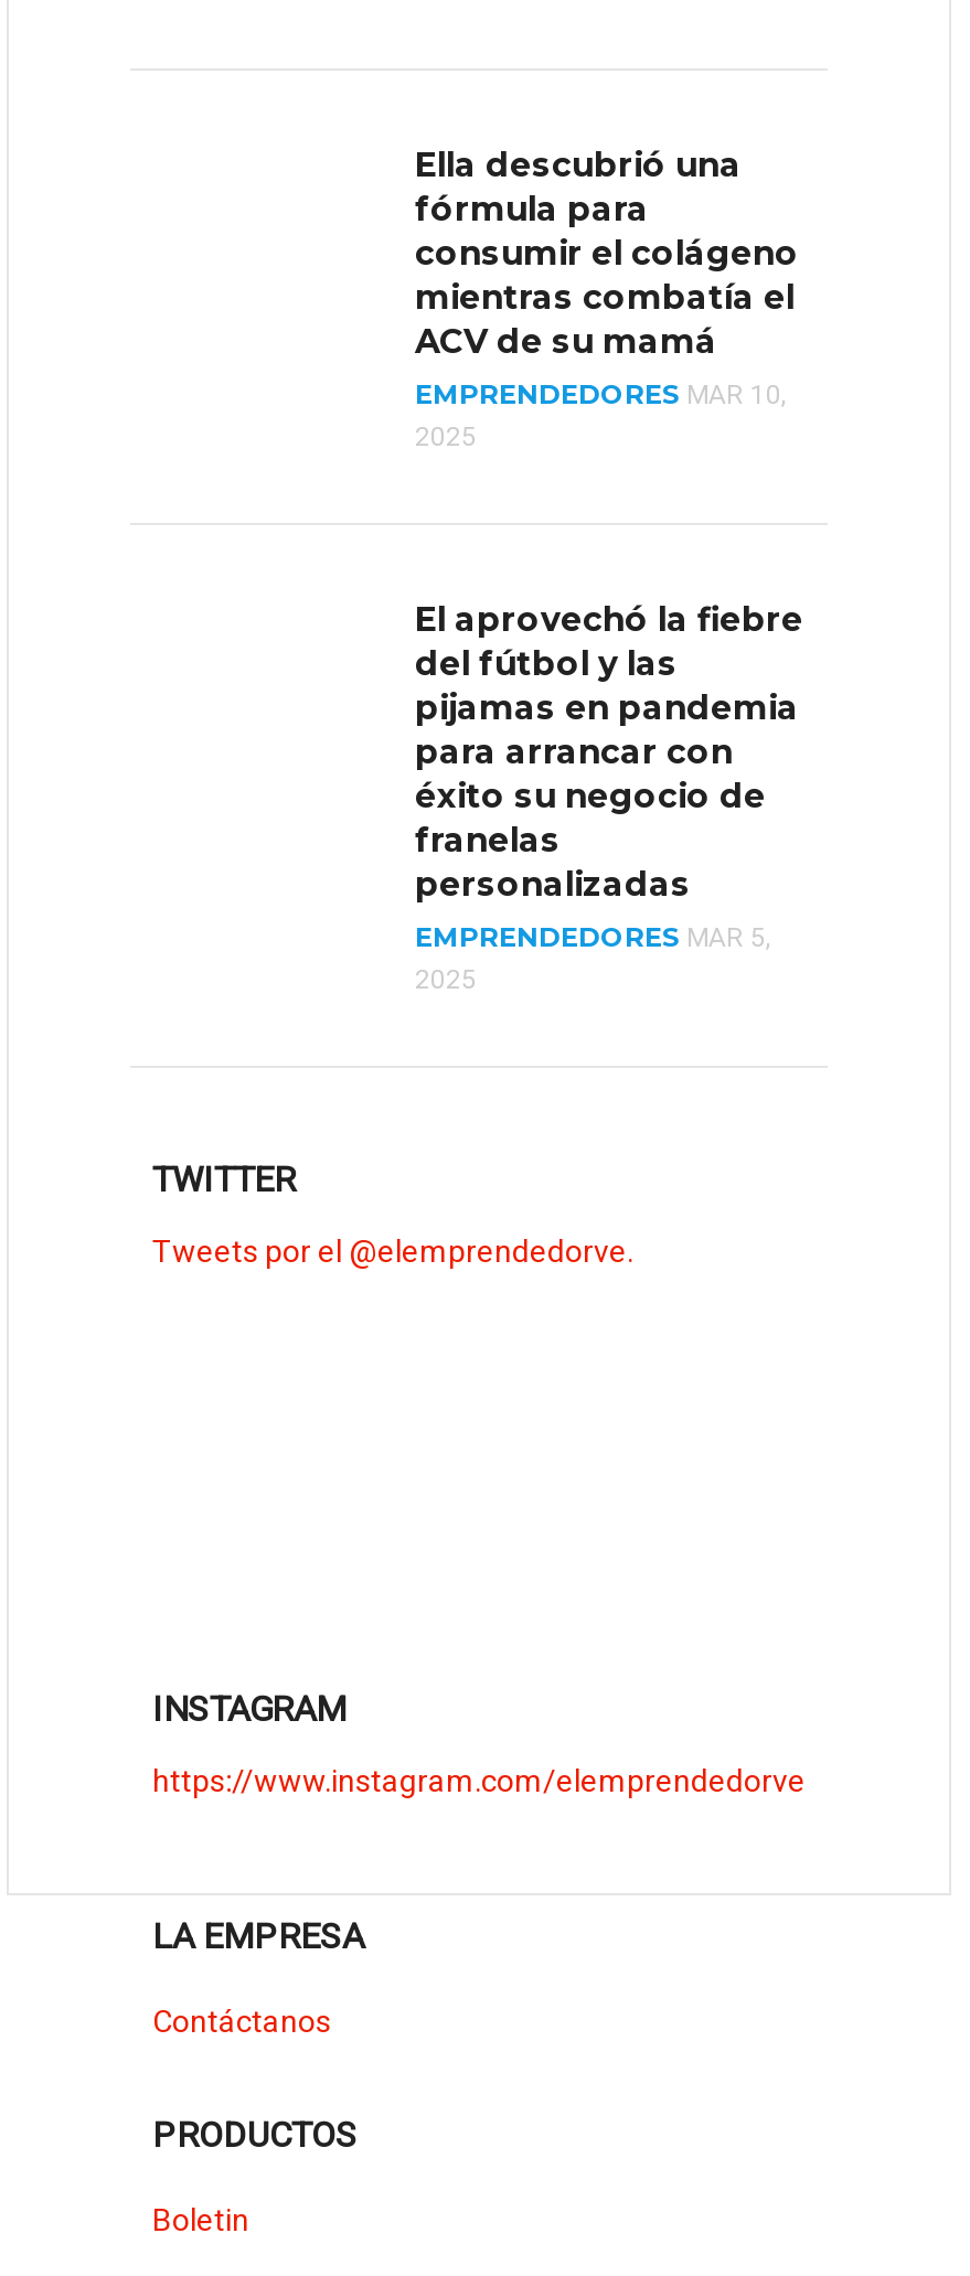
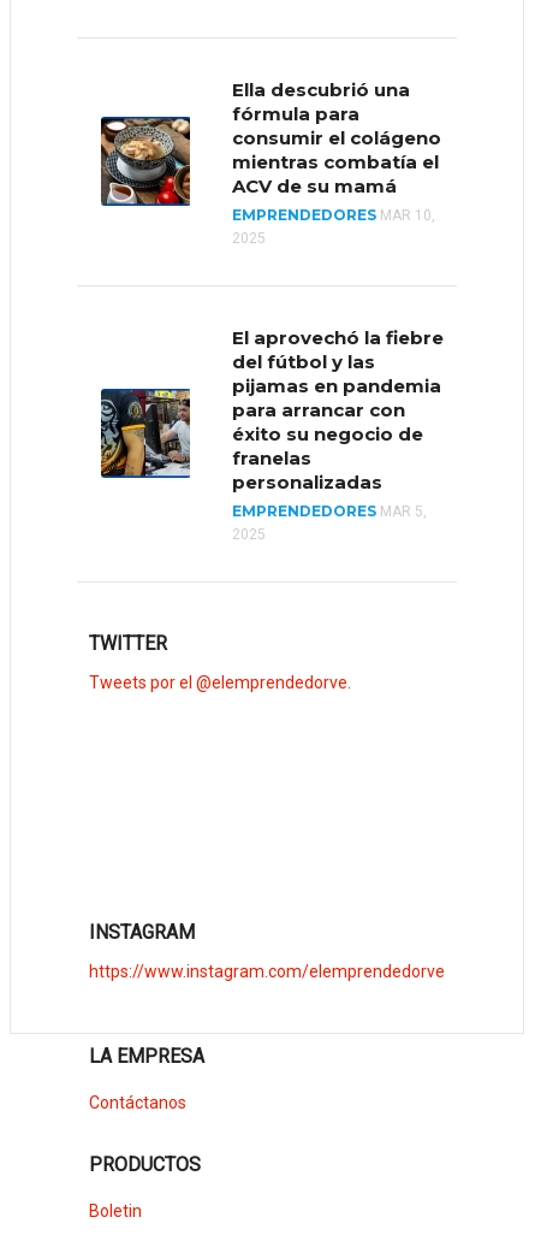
none -> [100,116,191,207] [image]
none -> [100,388,191,479] [image]

